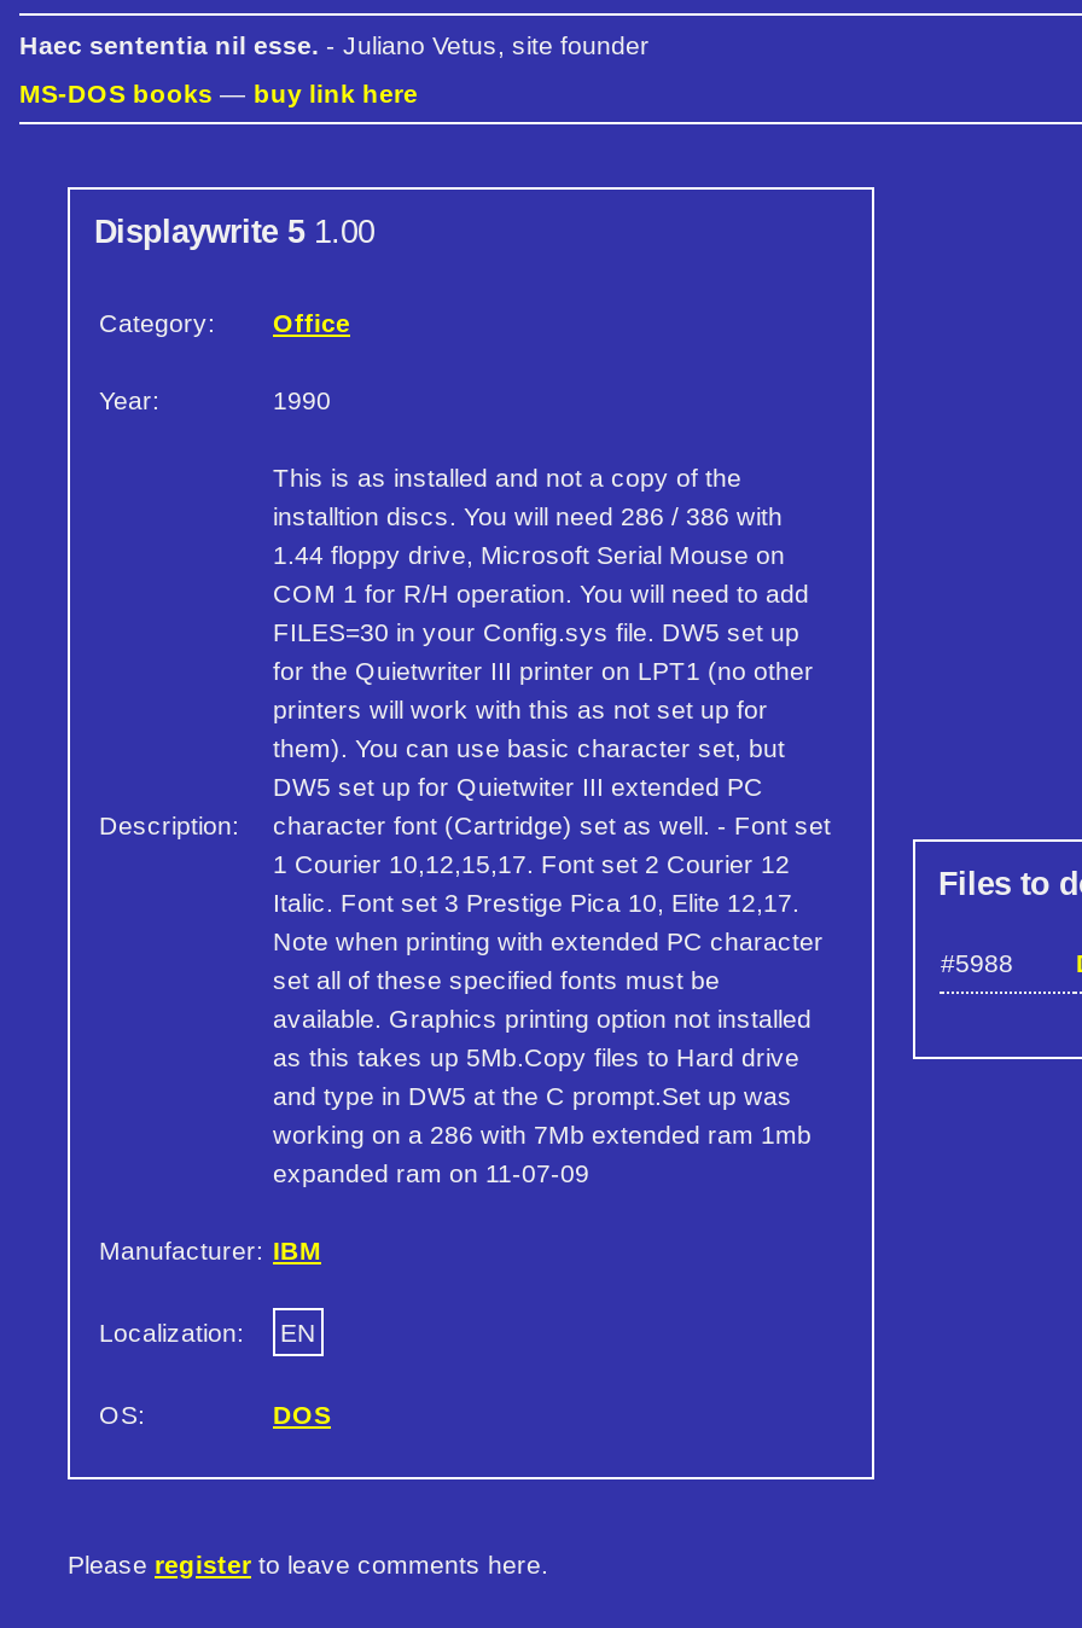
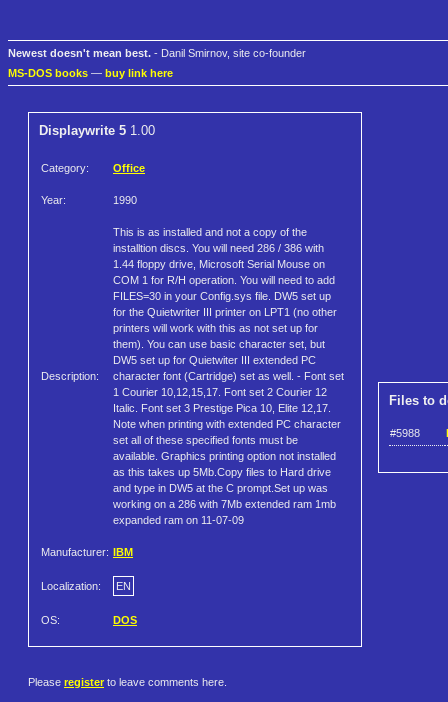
[19,31,650,60] Haec sententia nil esse. - Juliano Vetus, site founder -> [8,47,306,59] Newest doesn't mean best. - Danil Smirnov, site co-founder

